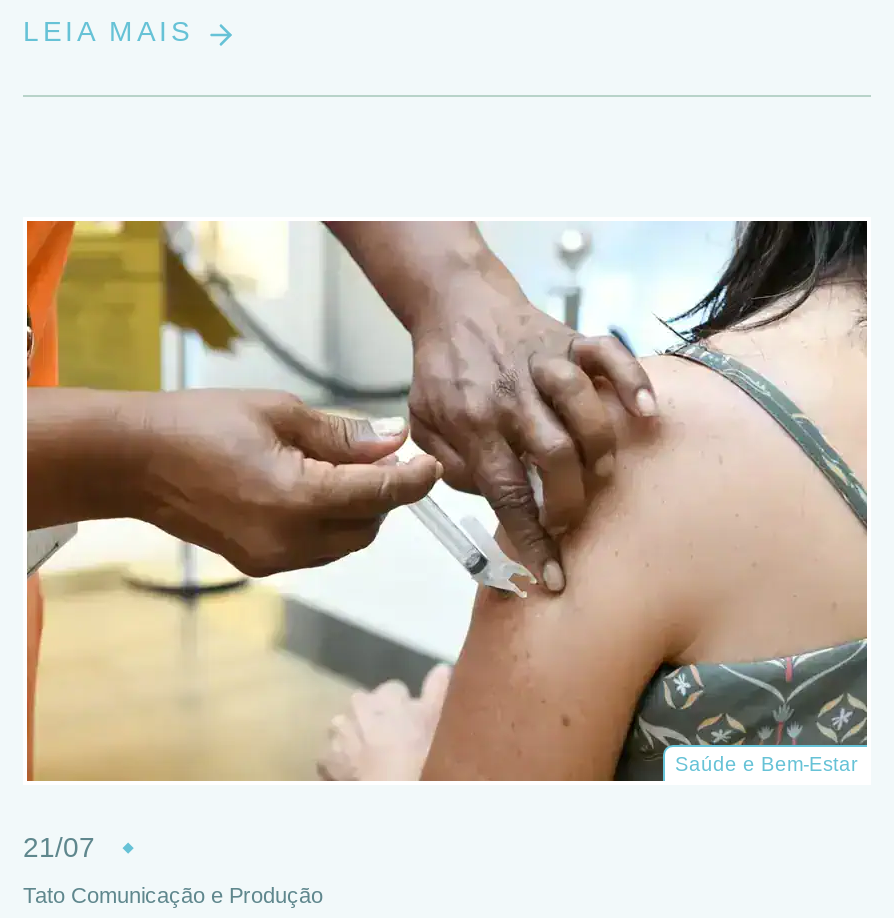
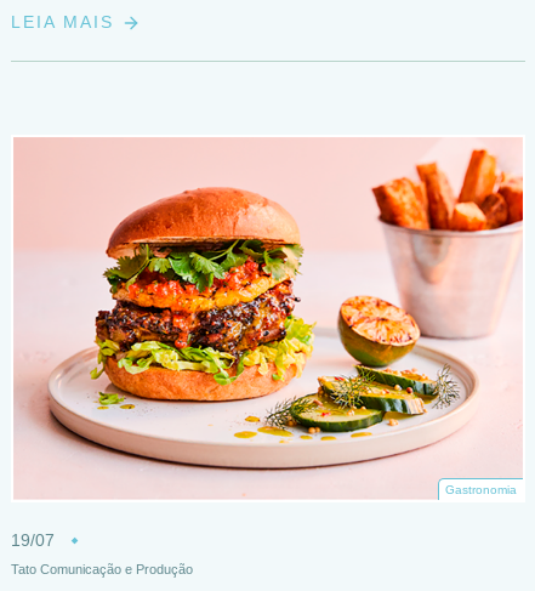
[25,219,869,783] [image] | Saúde e Bem-Estar -> [13,137,524,498] [image] | Gastronomia
[23,831,95,863] 21/07 -> [11,531,55,550] 19/07

